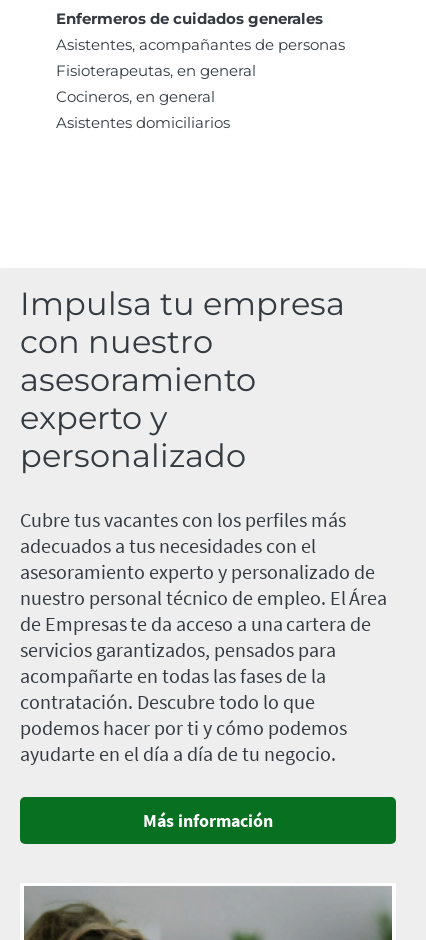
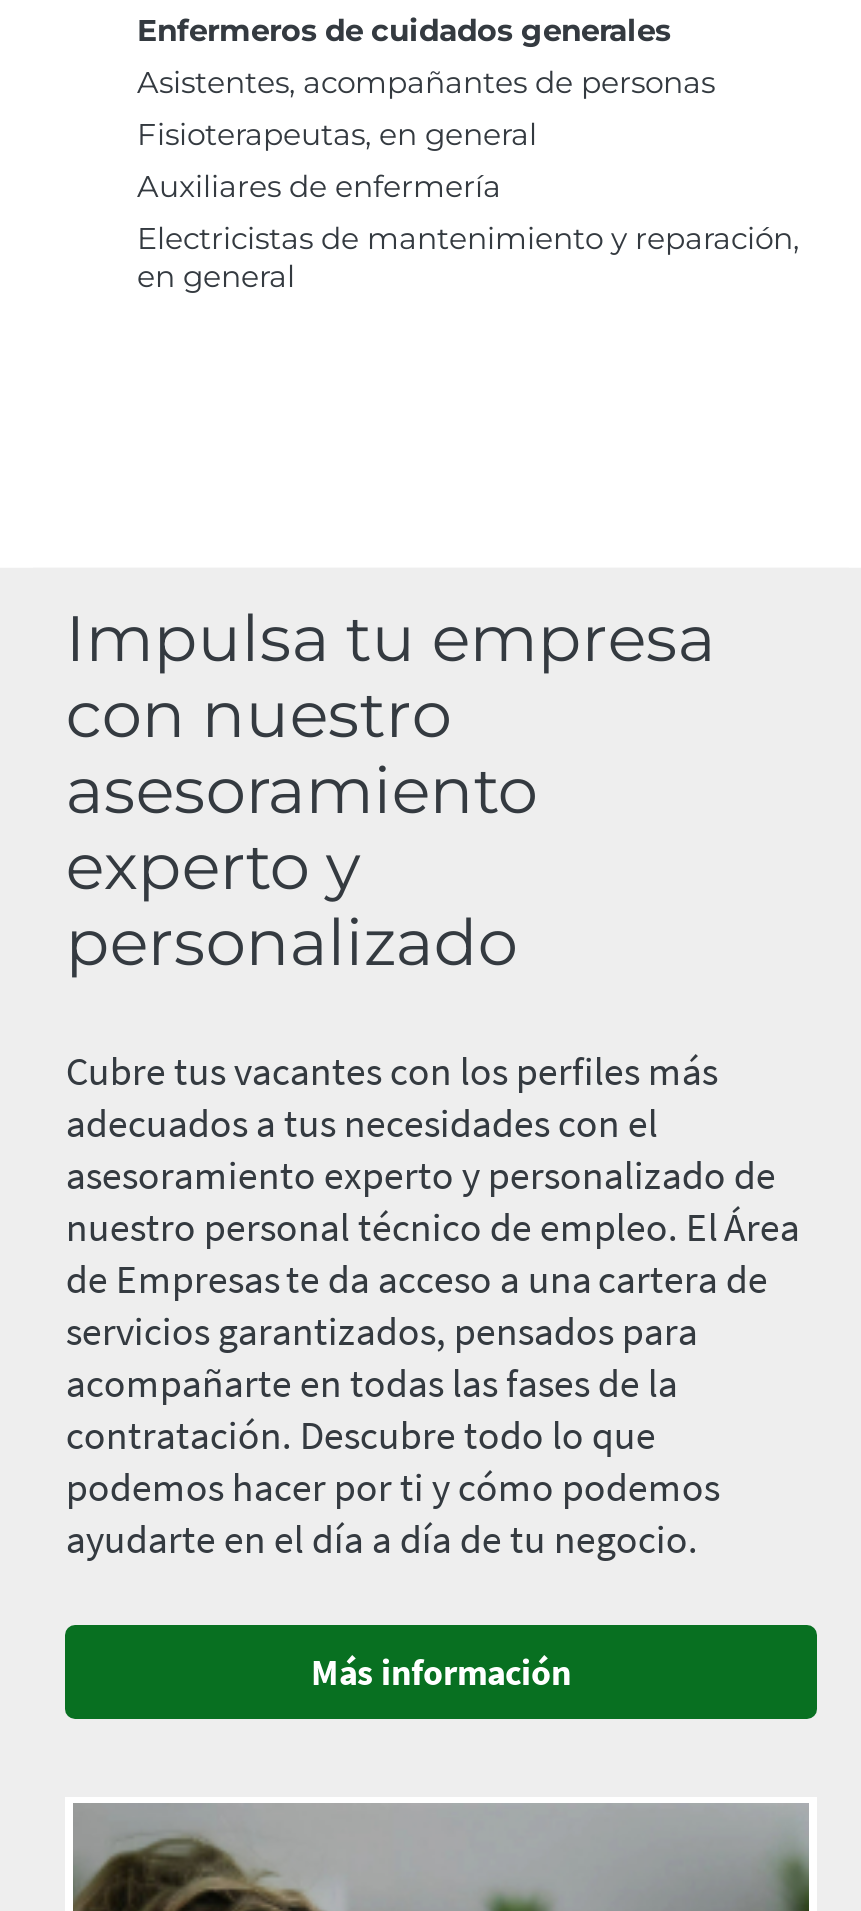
[56,87,230,132] Cocineros, en general | Asistentes domiciliarios -> [137,167,799,295] Auxiliares de enfermería | Electricistas de mantenimiento y reparación, | en general

